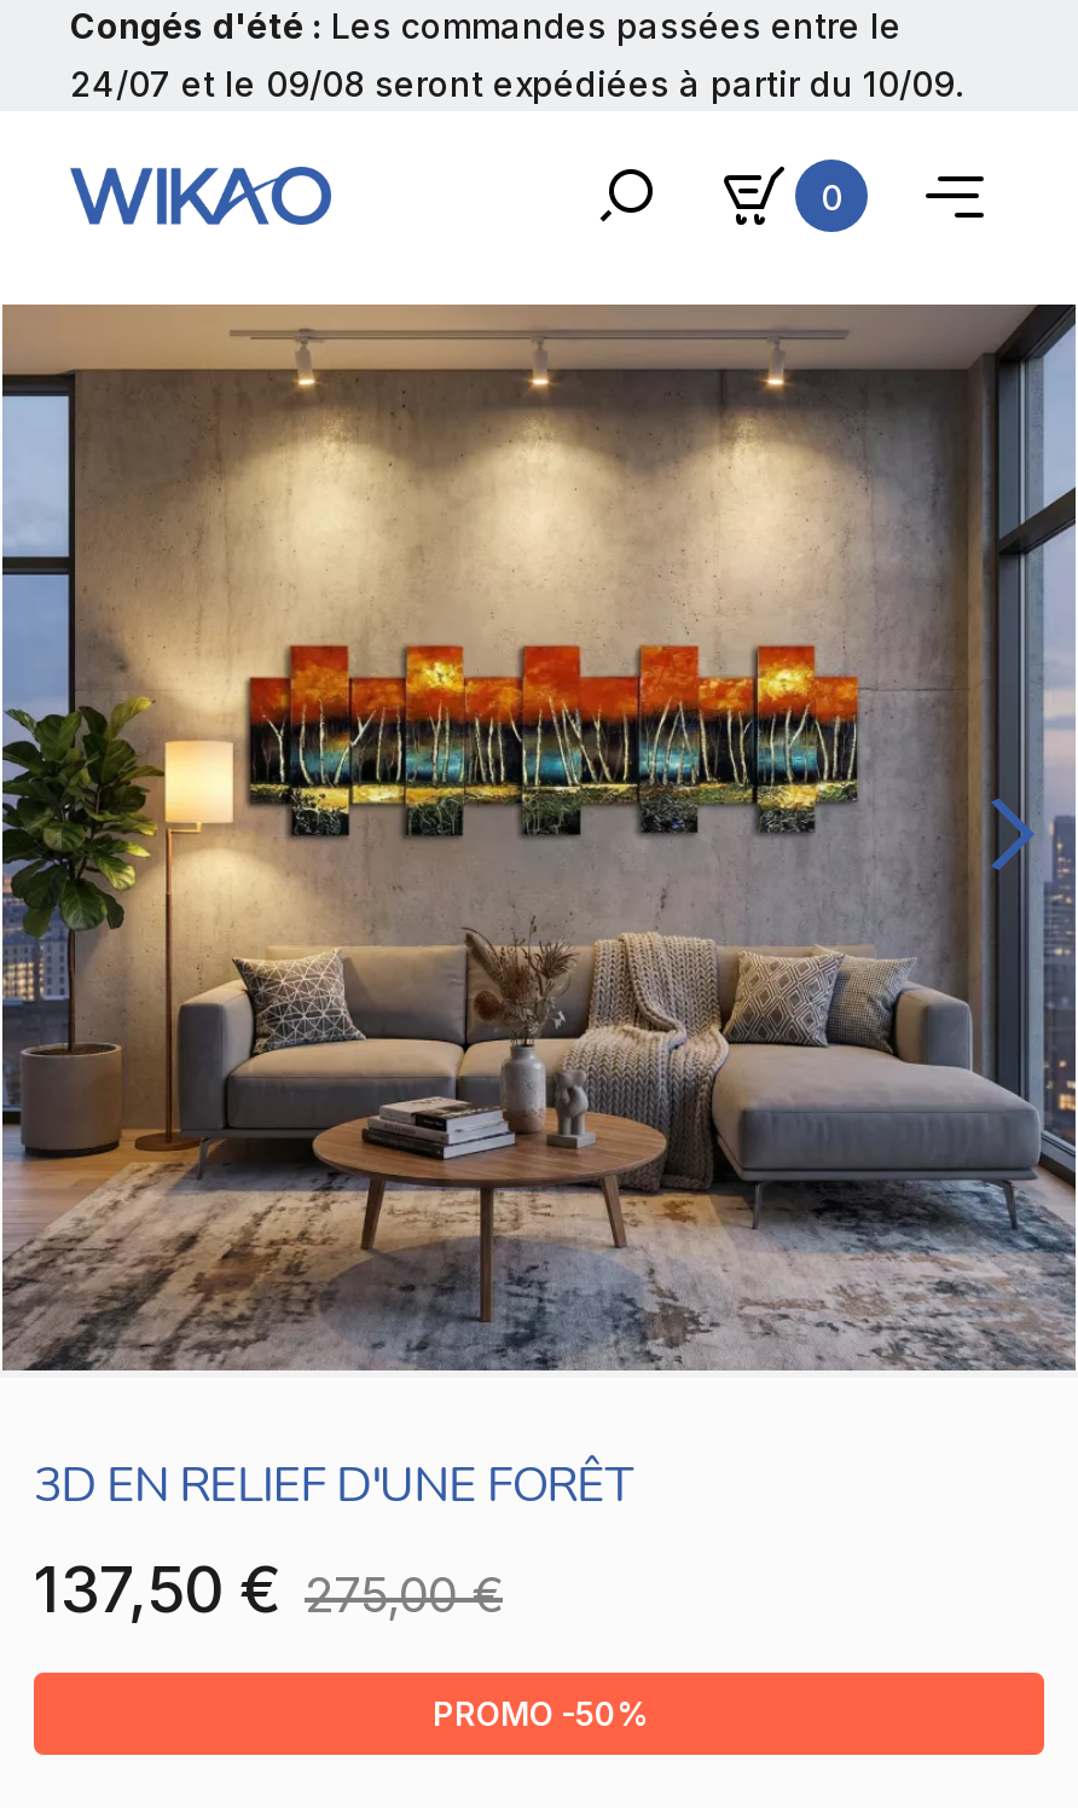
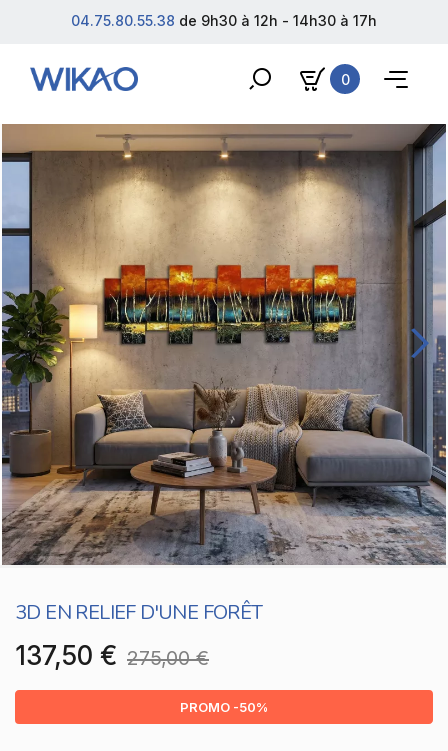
[70,5,964,104] Congés d'été : Les commandes passées entre le | 24/07 et le 09/08 seront expédiées à partir du 10/09. -> [71,12,377,29] 04.75.80.55.38 de 9h30 à 12h - 14h30 à 17h

